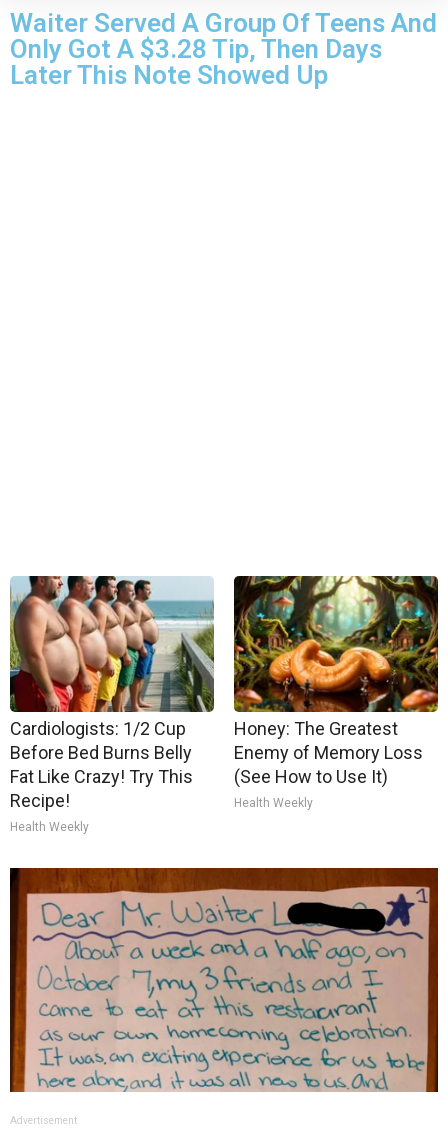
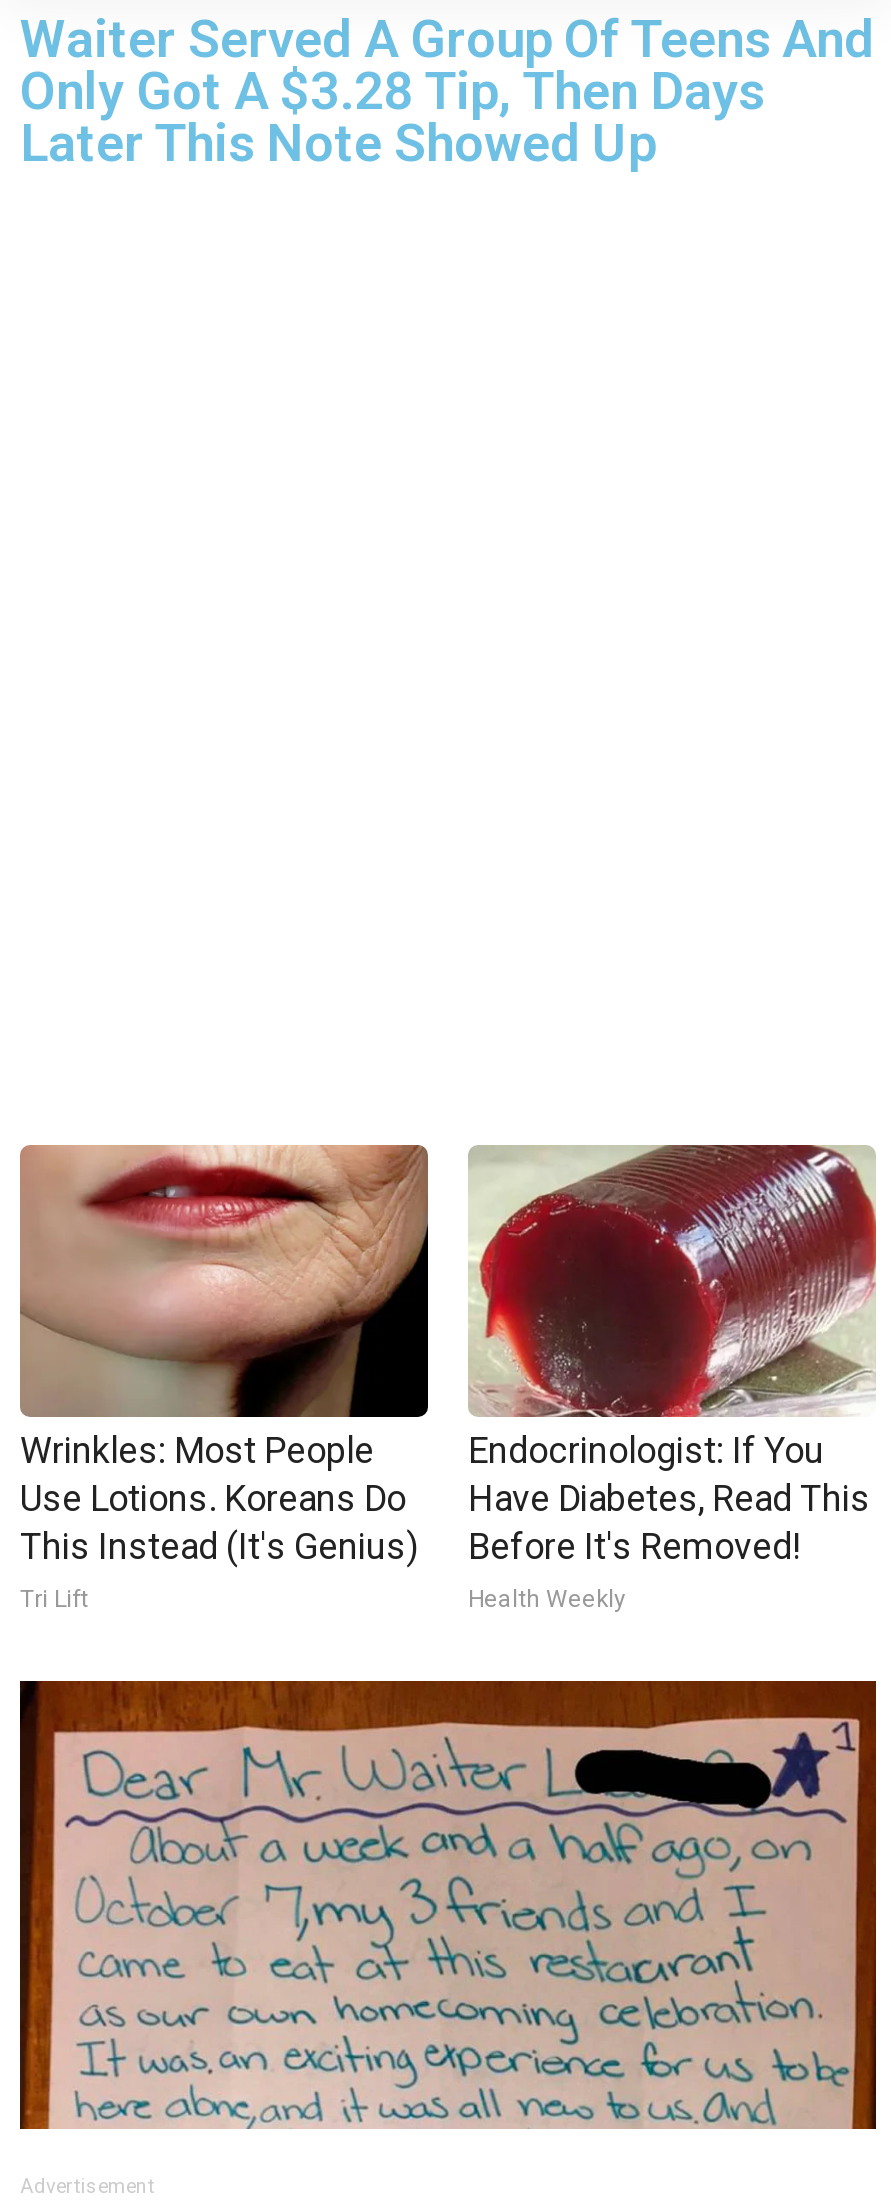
[9,575,215,834] [image] | Cardiologists: 1/2 Cup | Before Bed Burns Belly | Fat Like Crazy! Try This | Recipe! | Health Weekly -> [18,1143,430,1613] [image] | Wrinkles: Most People | Use Lotions. Koreans Do | This Instead (It's Genius) | Tri Lift
[233,575,439,787] [image] | Honey: The Greatest | Enemy of Memory Loss | (See How to Use It) -> [468,1143,878,1567] [image] | Endocrinologist: If You | Have Diabetes, Read This | Before It's Removed!

